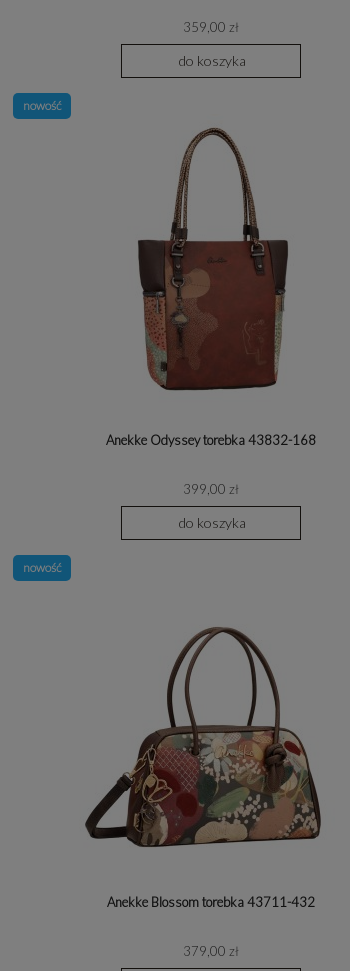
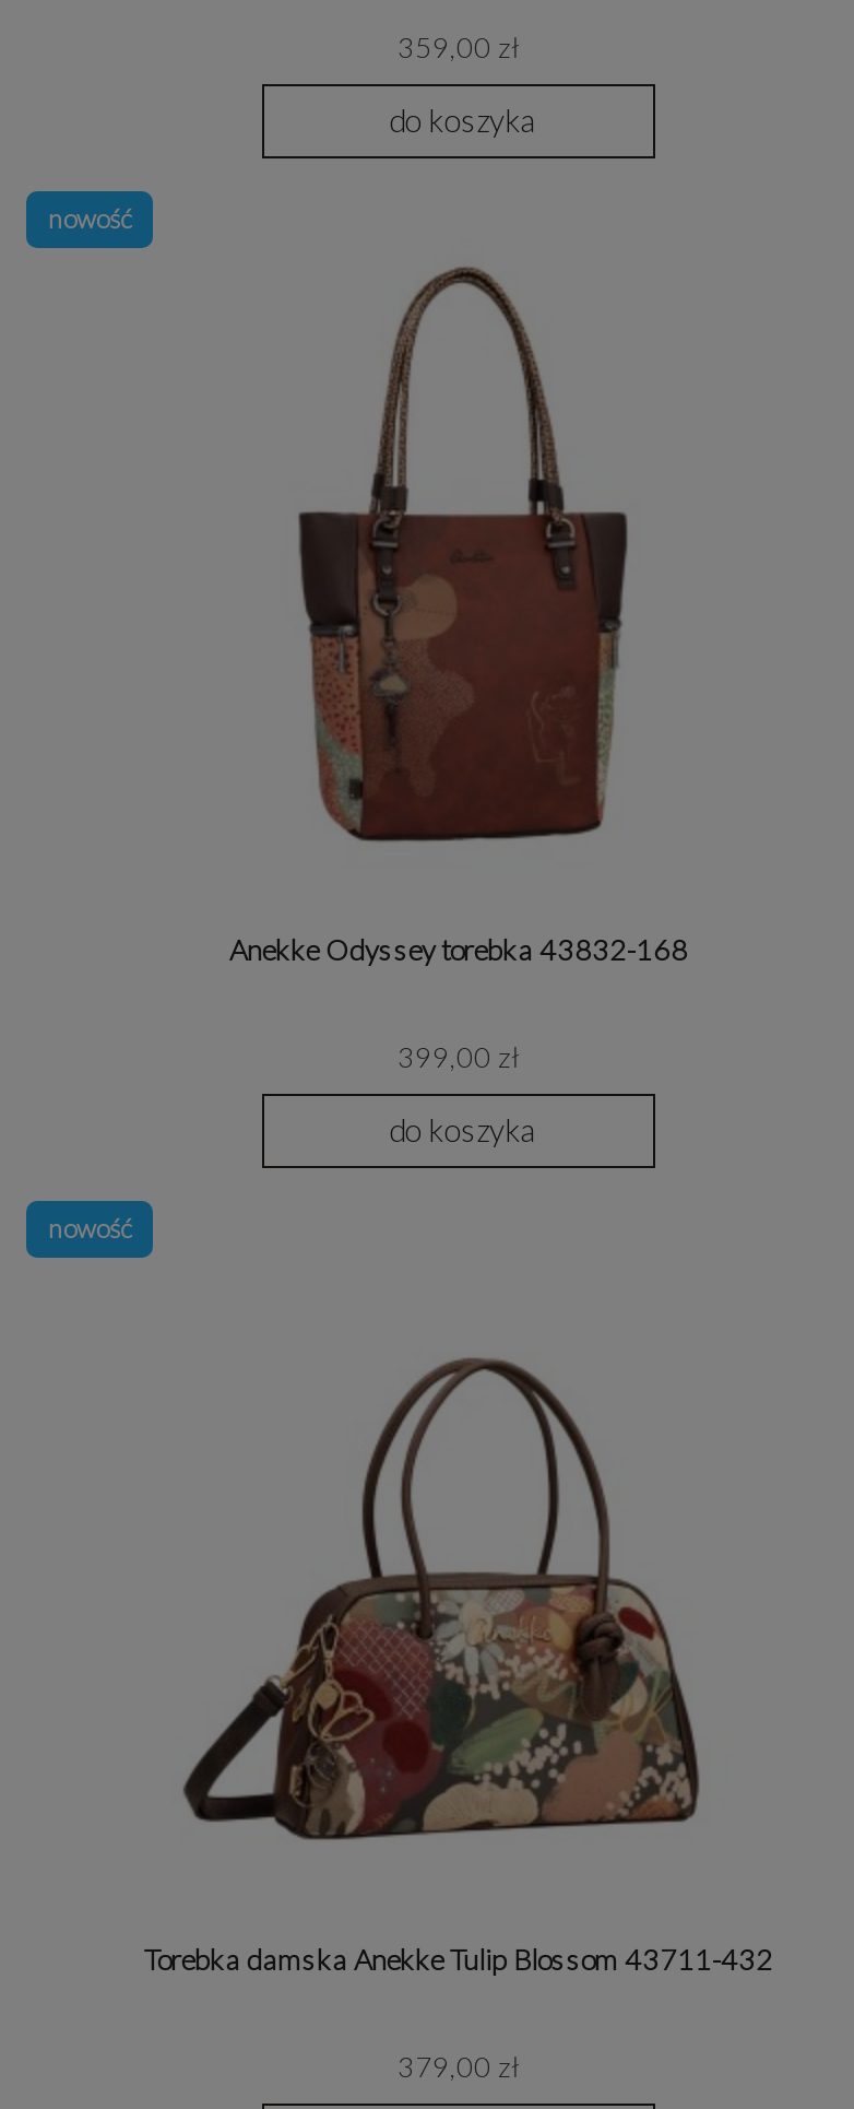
[107,894,315,910] Anekke Blossom torebka 43711-432 -> [144,1941,773,1976] Torebka damska Anekke Tulip Blossom 43711-432

